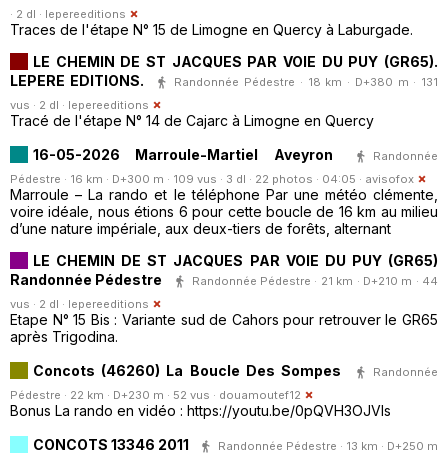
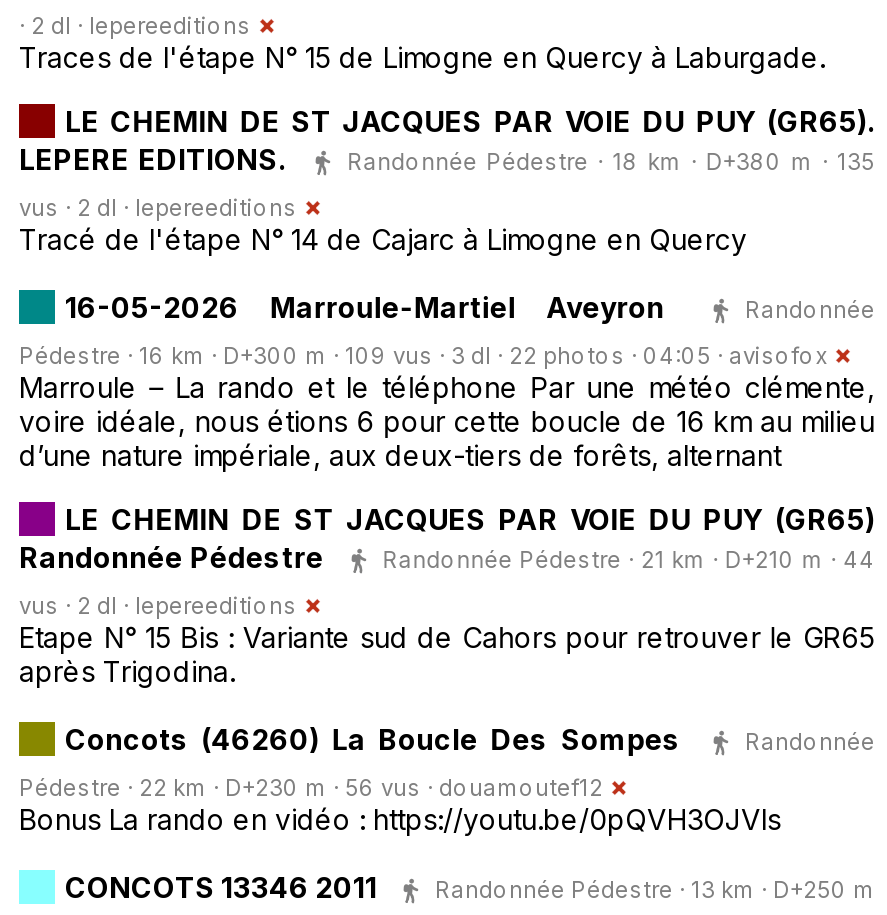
[174,75,438,89] Randonnée Pédestre · 18 km · D+380 m · 131 -> [347,147,875,175] Randonnée Pédestre · 18 km · D+380 m · 135
[10,388,301,402] Pédestre · 22 km · D+230 m · 52 vus · douamoutef12 -> [19,774,603,802] Pédestre · 22 km · D+230 m · 56 vus · douamoutef12

